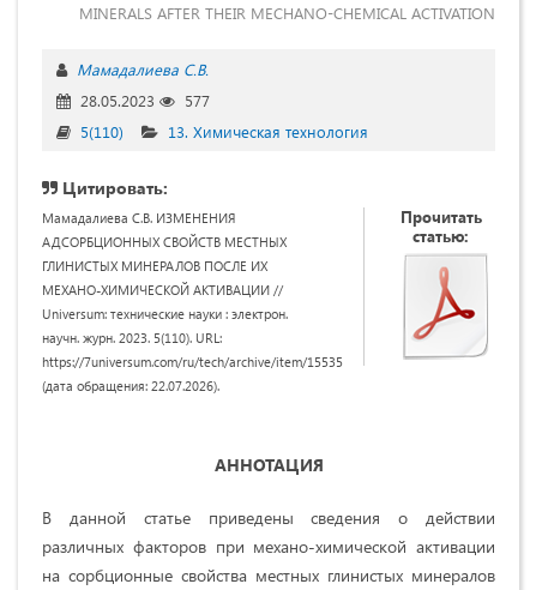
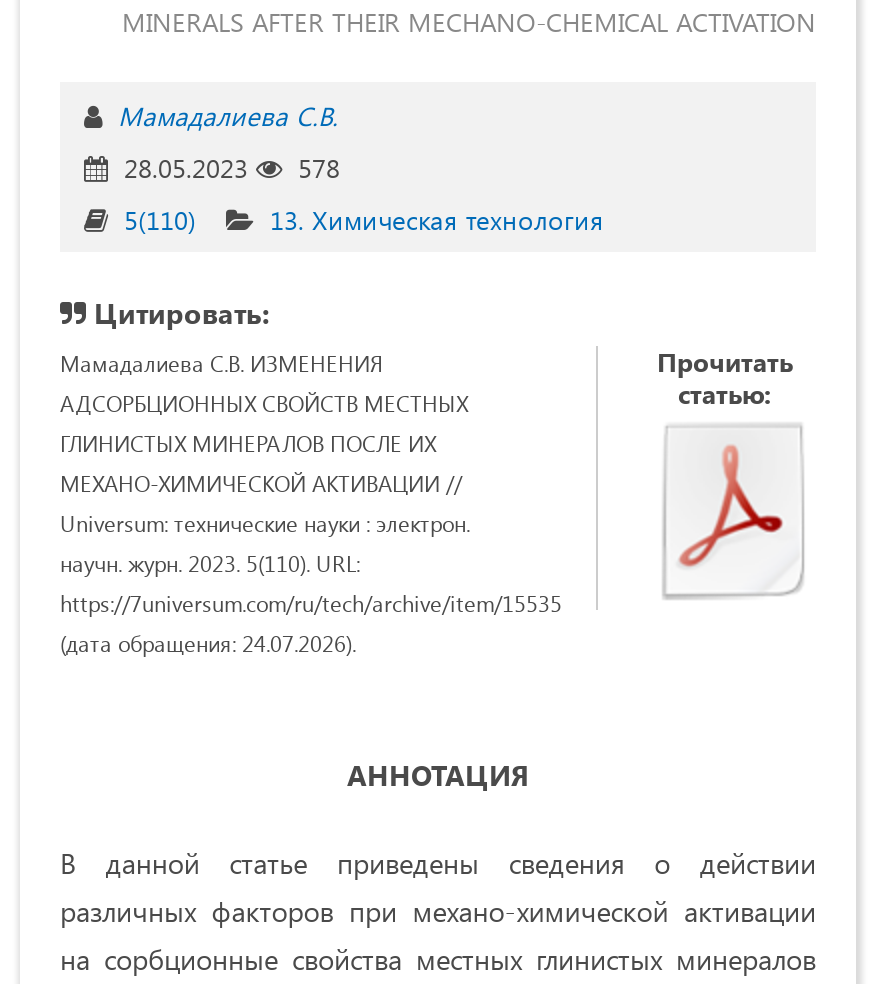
[76,91,210,111] 28.05.2023 577 -> [116,151,340,185] 28.05.2023 578
[42,377,219,395] (дата обращения: 22.07.2026). -> [60,629,356,659] (дата обращения: 24.07.2026).

